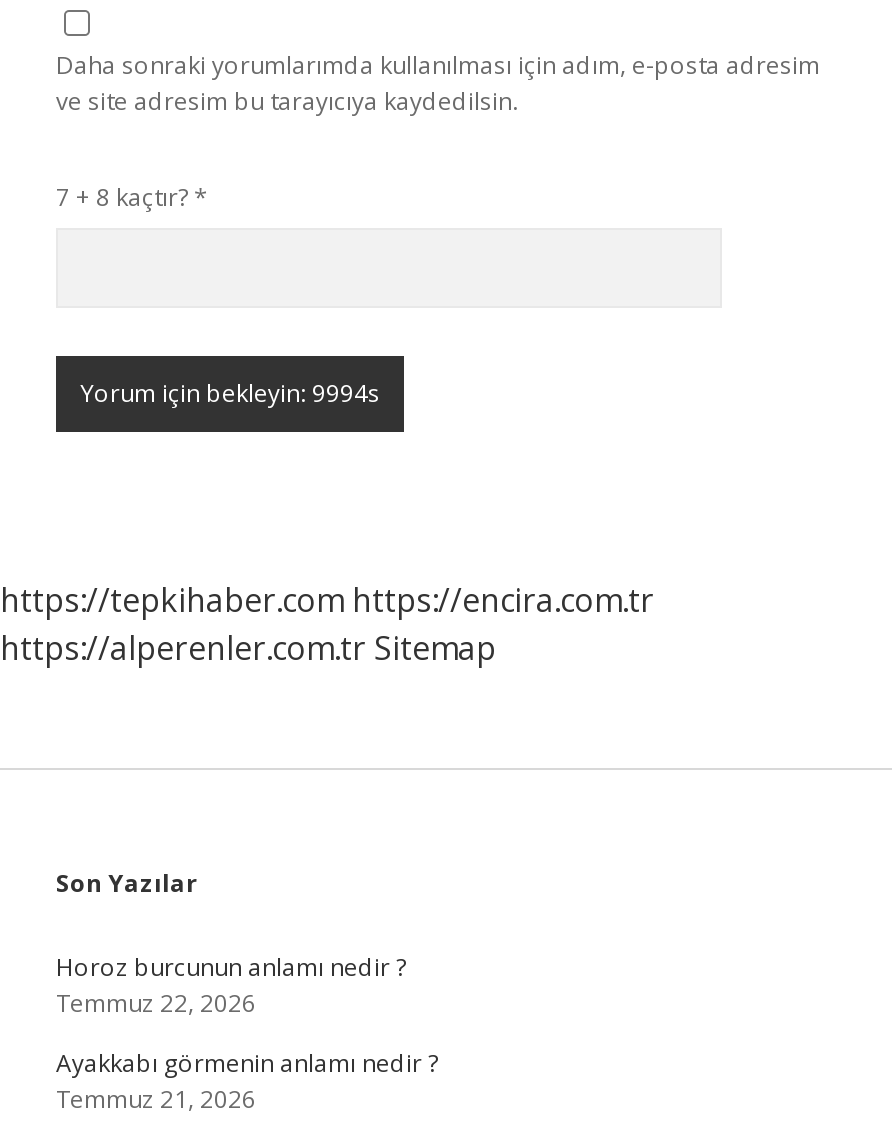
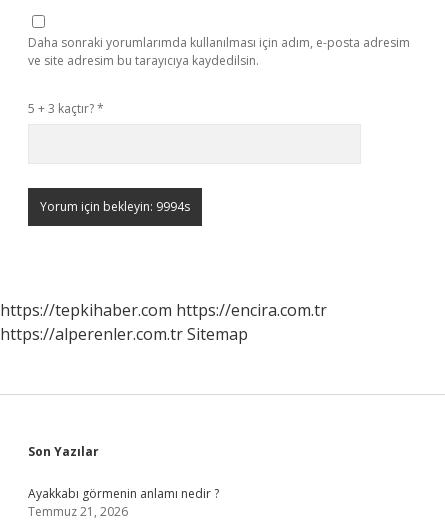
[56,180,208,214] 7 + 8 kaçtır? * -> [28,100,104,117] 5 + 3 kaçtır? *
[56,950,406,1020] Horoz burcunun anlamı nedir ? | Temmuz 22, 2026 -> none

